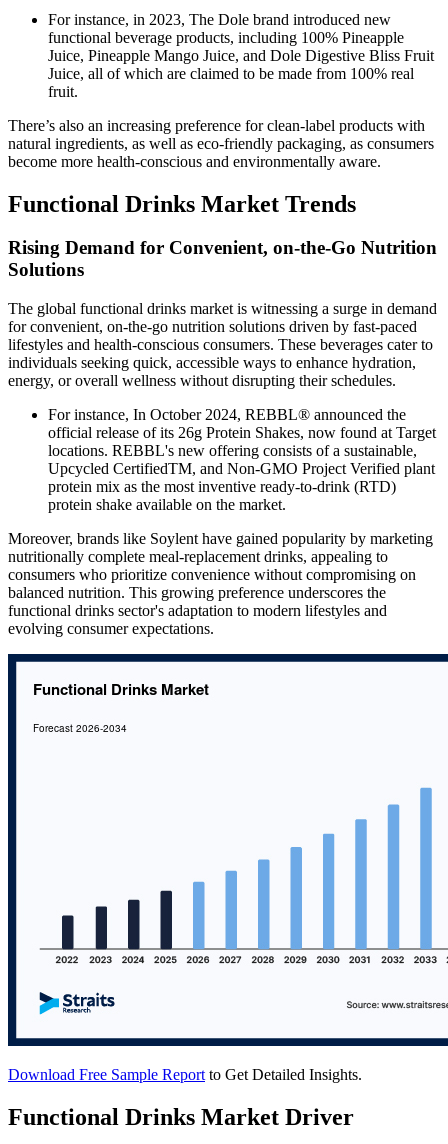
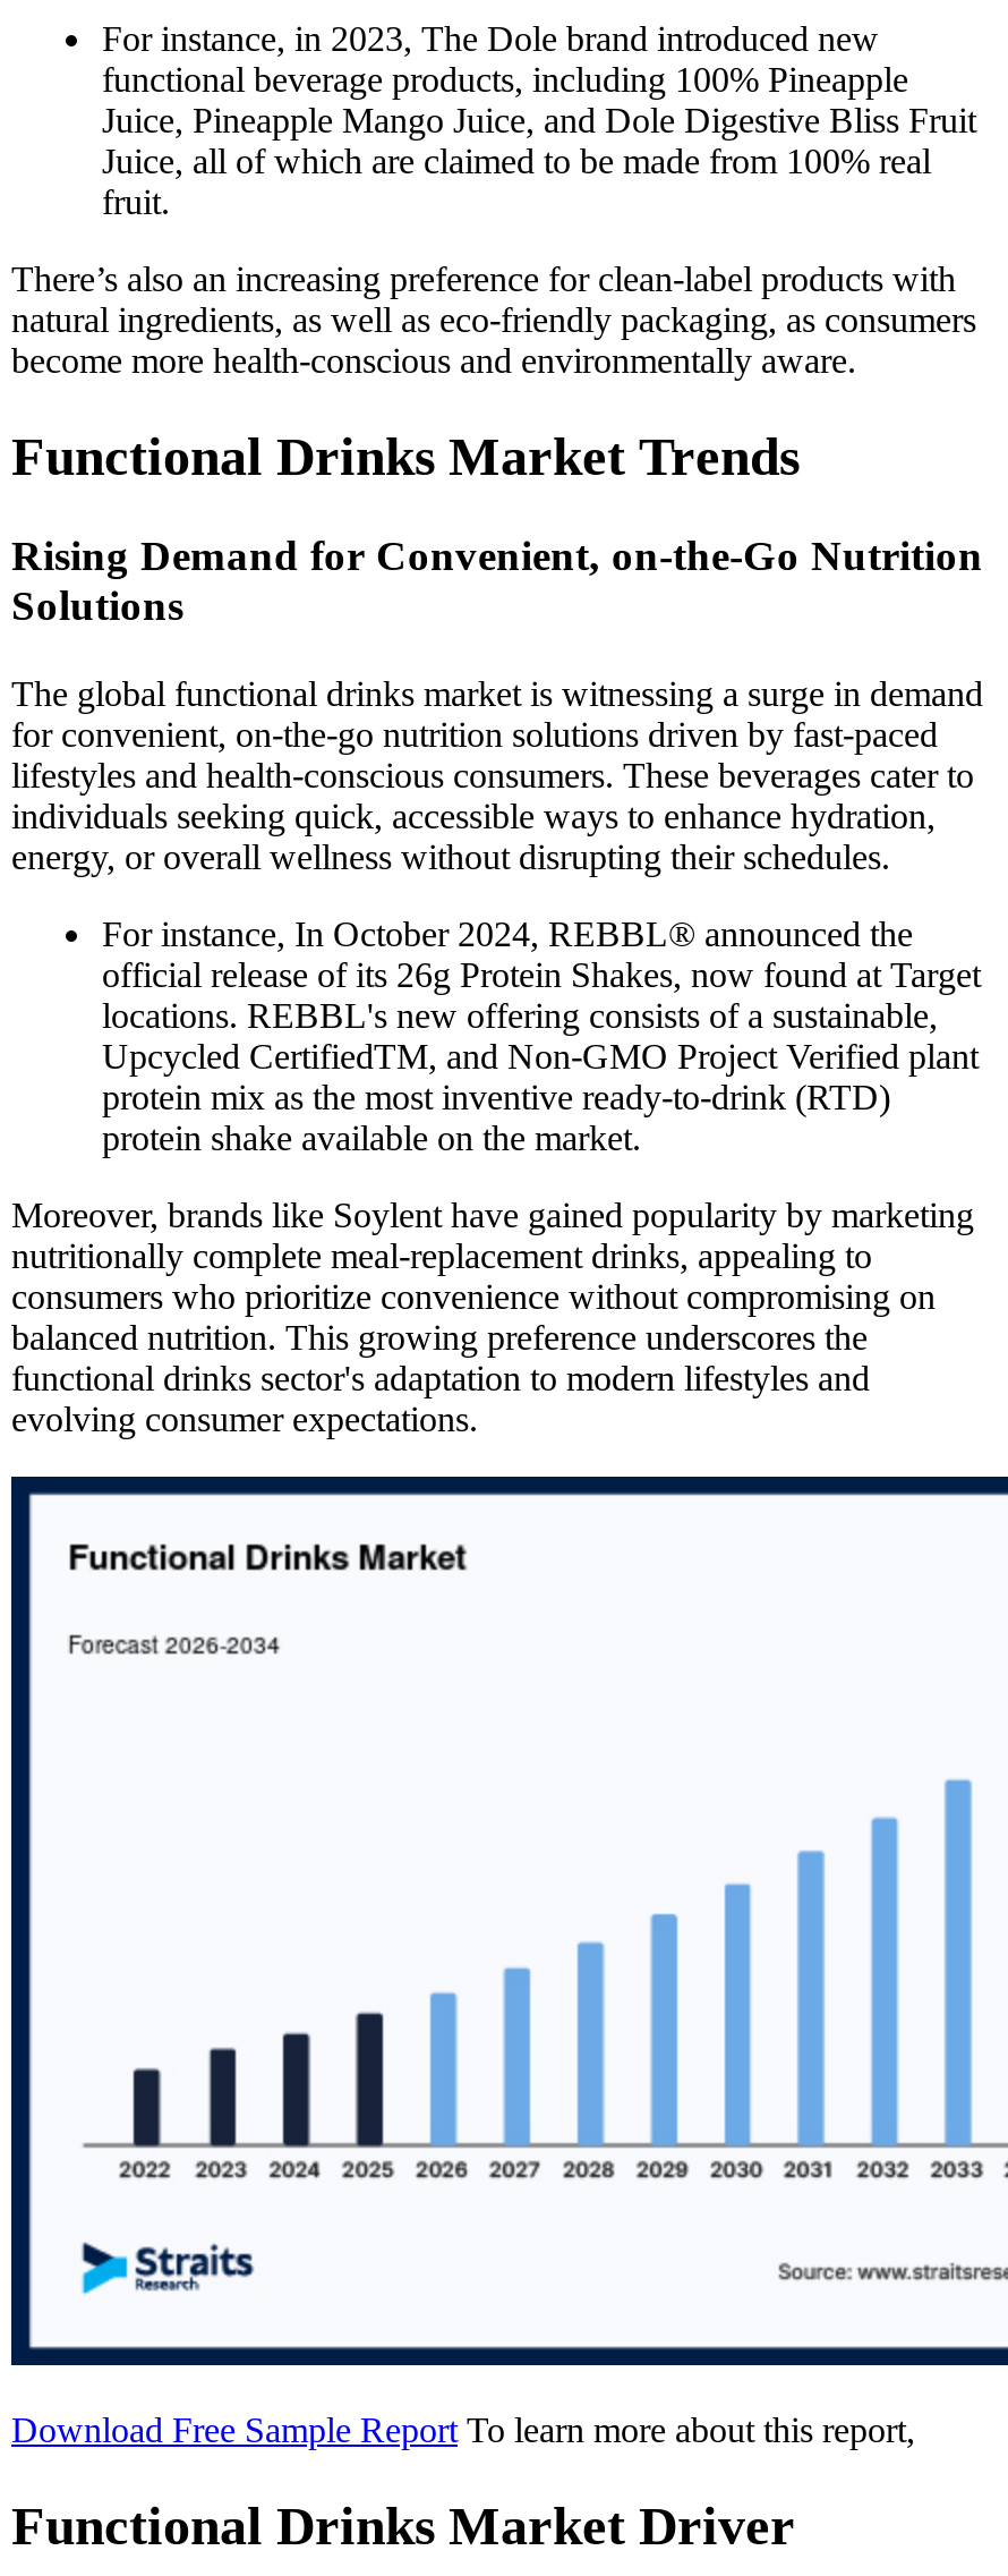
[8,1066,362,1083] Download Free Sample Report to Get Detailed Insights. -> [11,2411,915,2450] Download Free Sample Report To learn more about this report,

